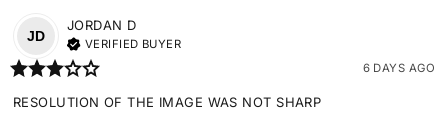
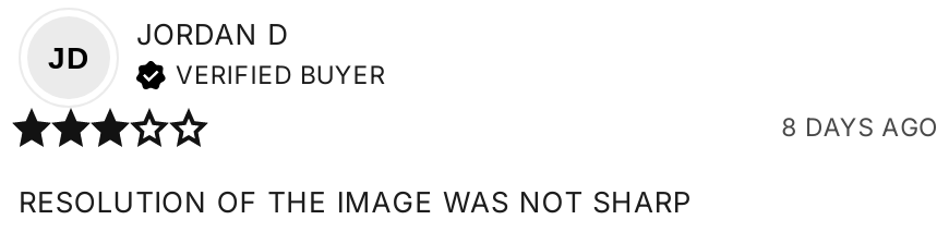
[363,61,435,75] 6 DAYS AGO -> [781,112,939,142] 8 DAYS AGO

